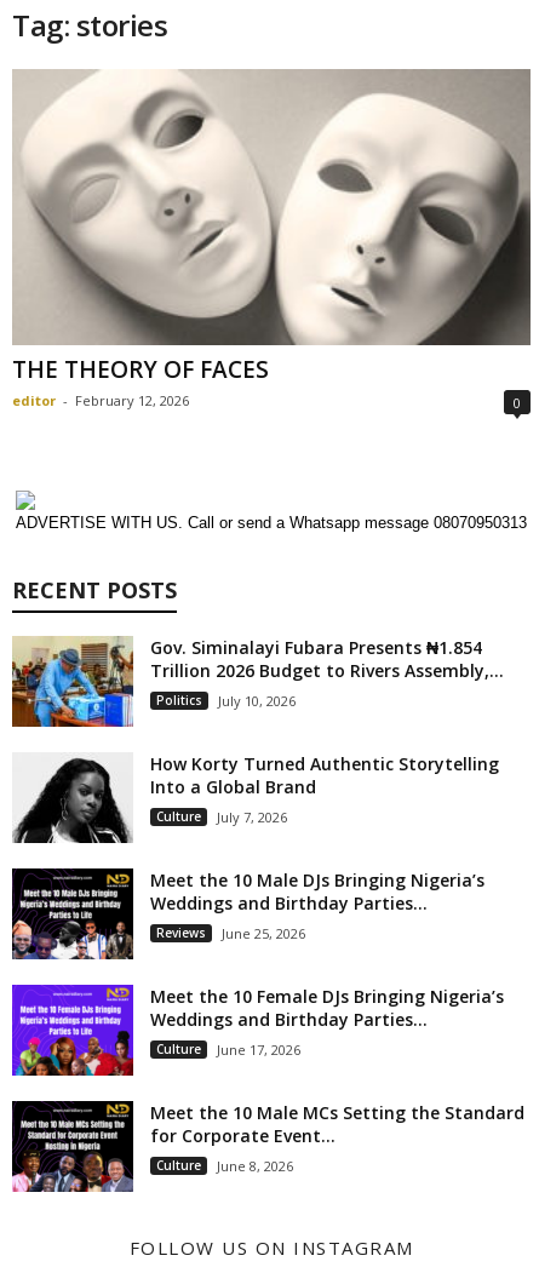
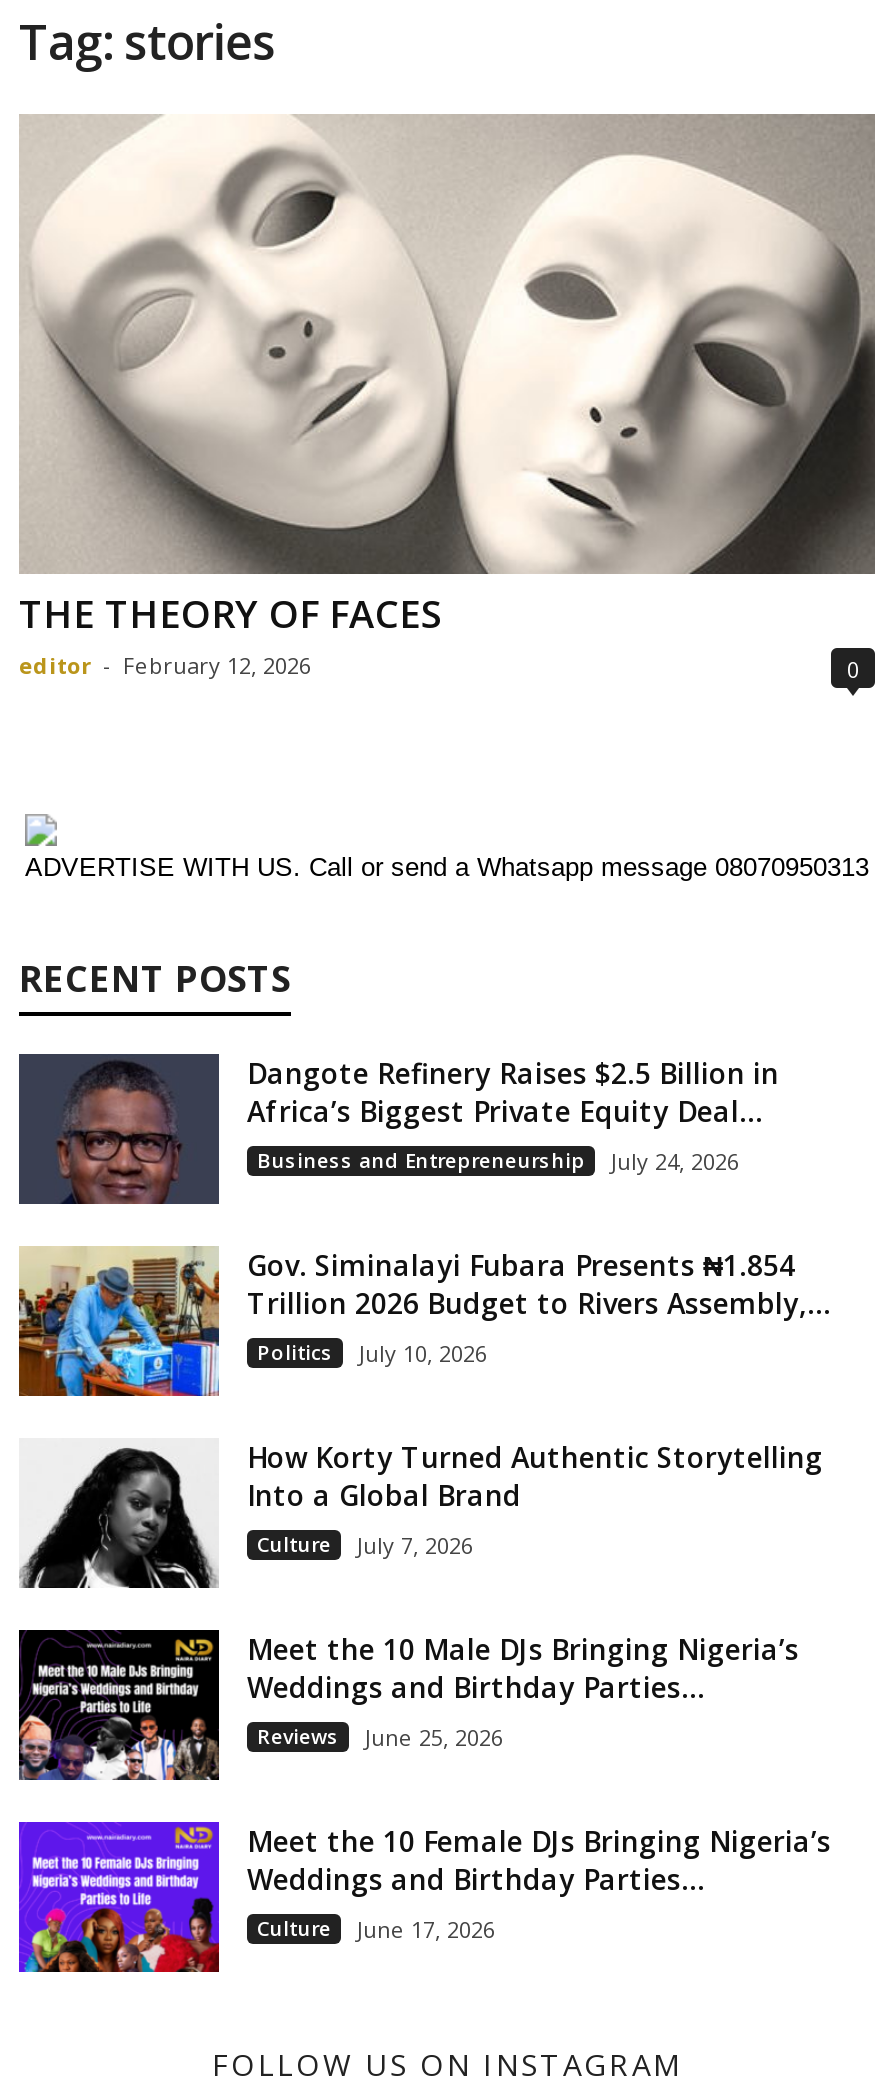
none -> [17,1052,779,1204] [image] | Dangote Refinery Raises $2.5 Billion in | Africa’s Biggest Private Equity Deal... | Business and Entrepreneurship | July 24, 2026
moved [10,635,504,1059] -> [15,1244,831,1945]: [image] | Gov. Siminalayi Fubara Presents ₦1.854 | Trillion 2026 Budget to Rivers Assembly,... | ... | Culture | June 17, 2026
[11,1100,524,1193] [image] | Meet the 10 Male MCs Setting the Standard | for Corporate Event... | Culture | June 8, 2026 -> none

